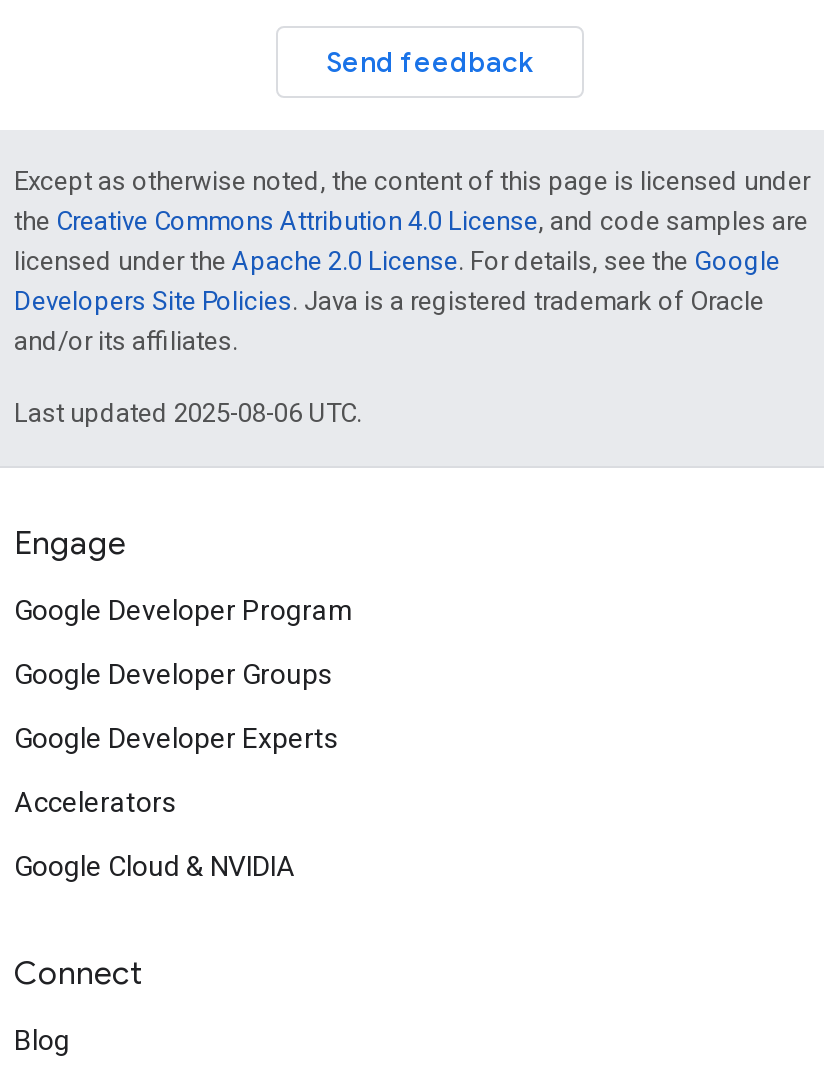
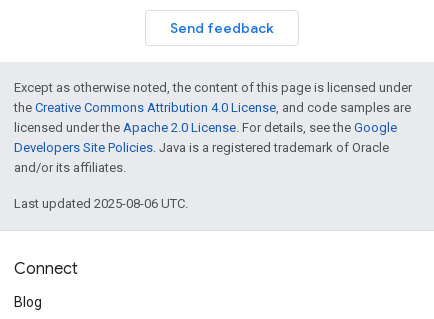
[14,524,354,882] Engage | Google Developer Program | Google Developer Groups | Google Developer Experts | Accelerators | Google Cloud & NVIDIA -> none

